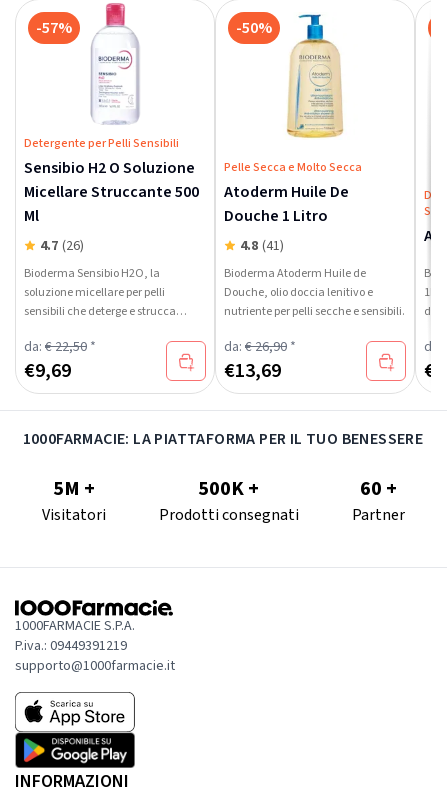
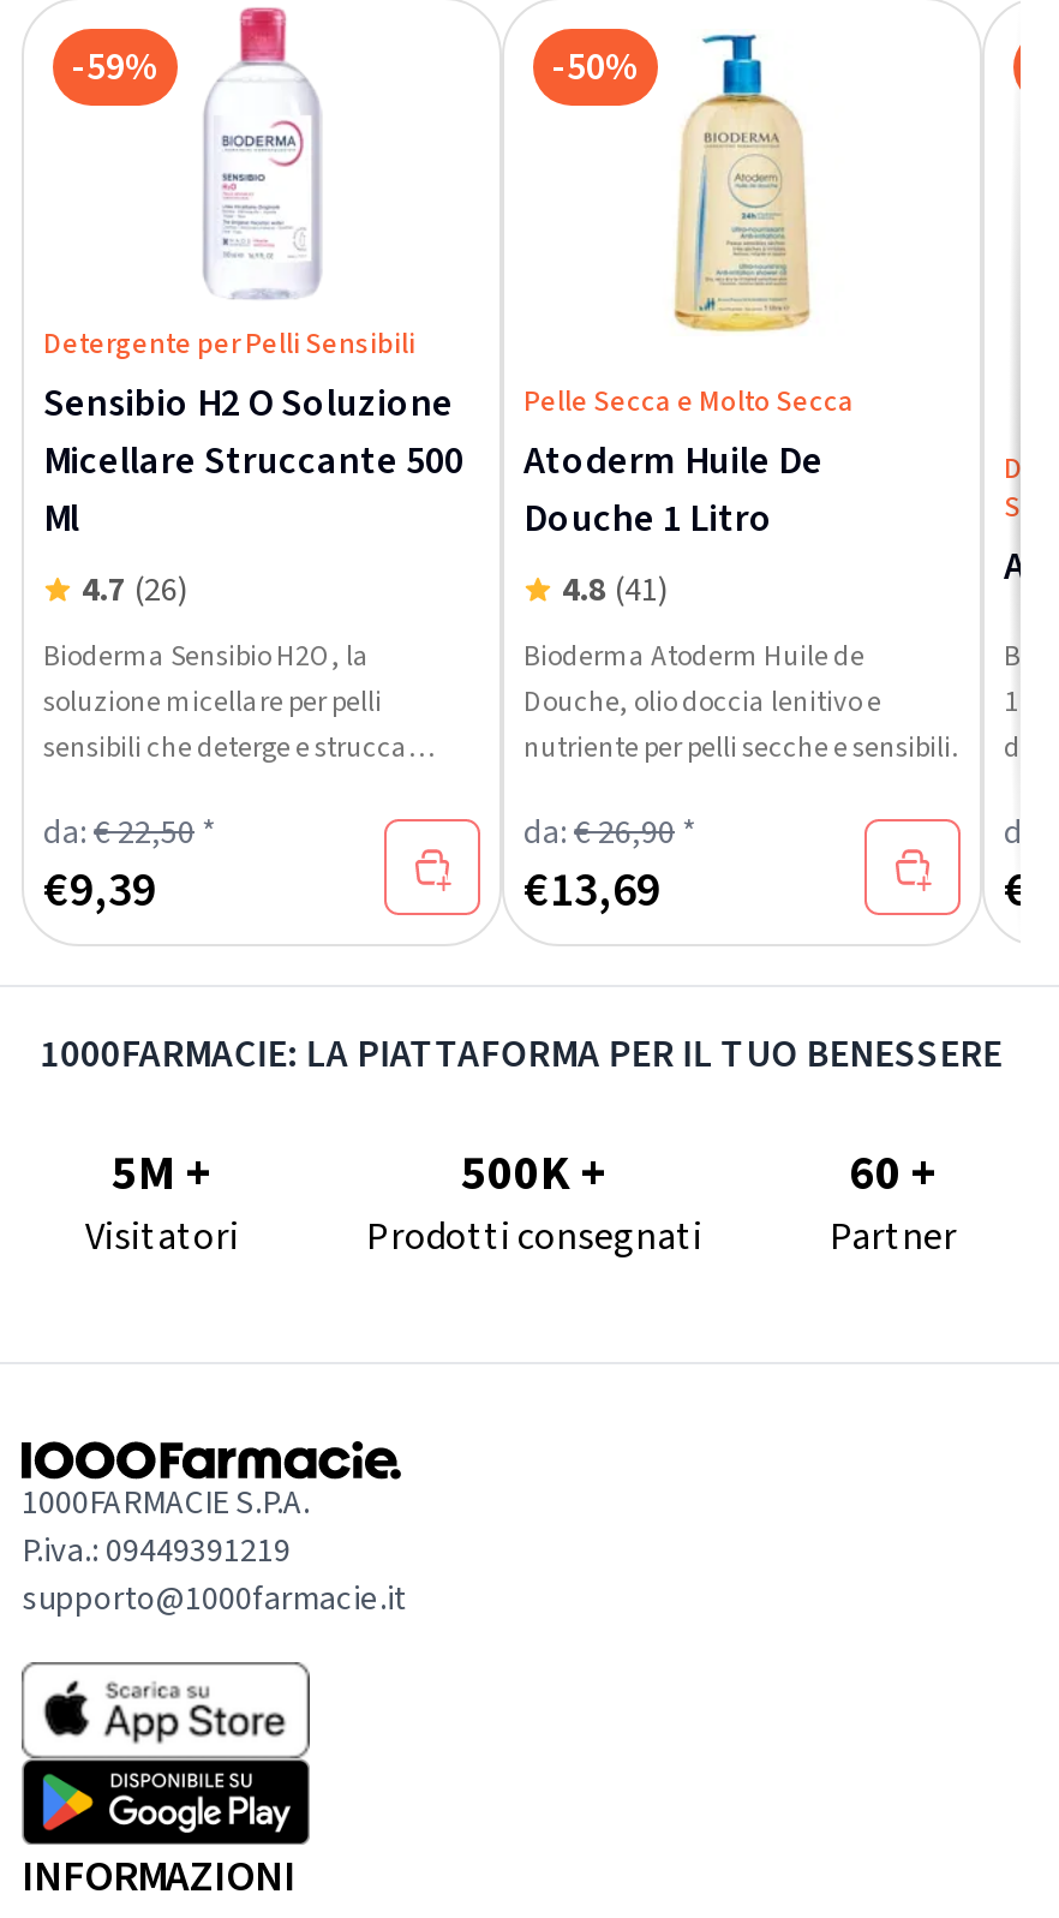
[36,17,72,39] -57% -> [72,41,158,94] -59%
[24,357,71,385] €9,69 -> [43,858,156,925] €9,39

